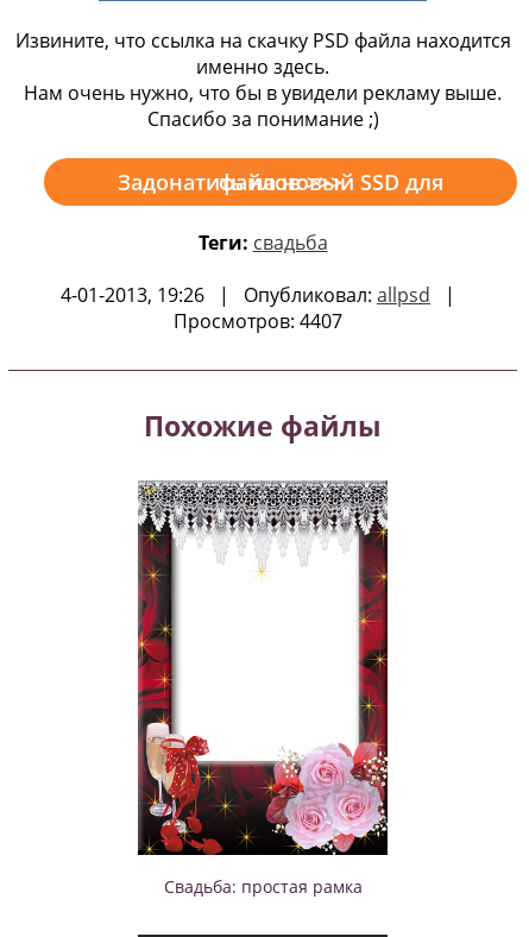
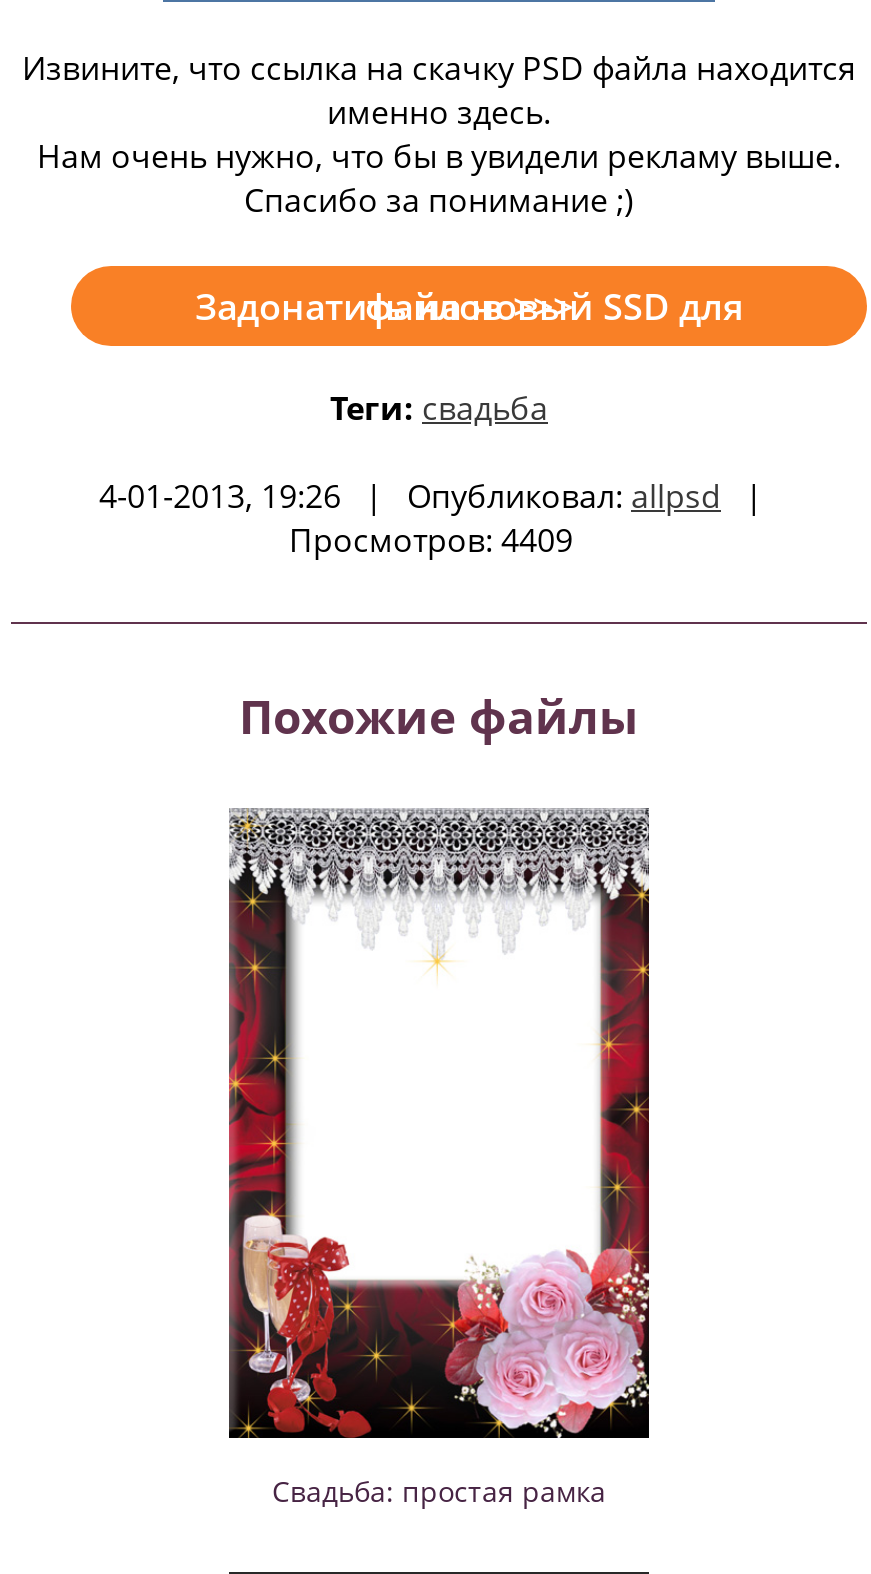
[174,308,352,334] Просмотров: 4407 -> [289,518,589,562] Просмотров: 4409

